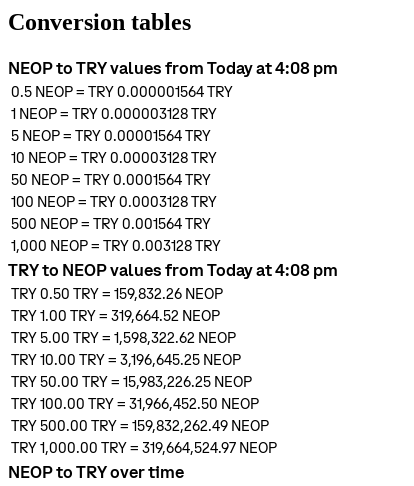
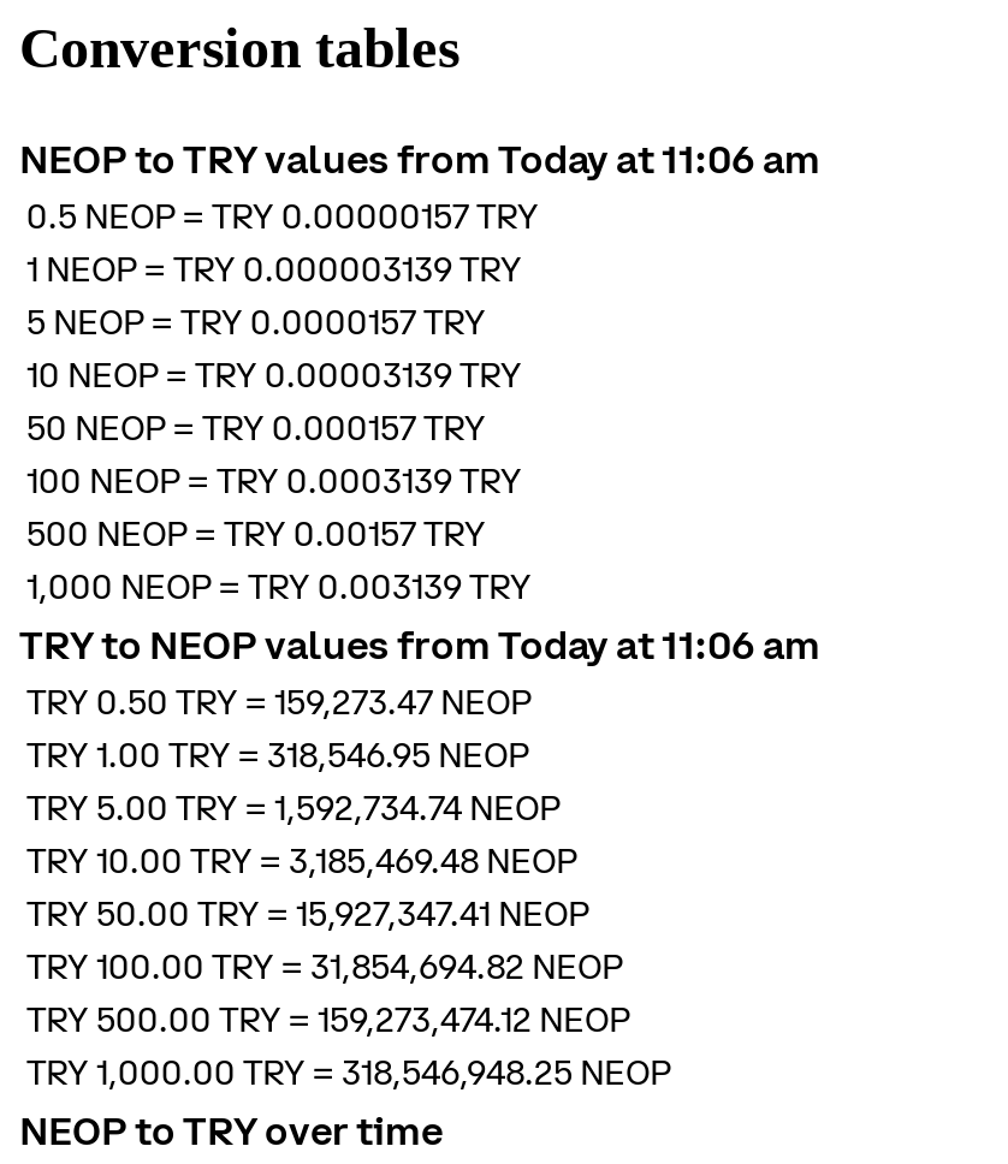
[8,58,338,78] NEOP to TRY values from Today at 4:08 pm -> [19,135,820,183] NEOP to TRY values from Today at 11:06 am
[11,83,233,101] 0.5 NEOP = TRY 0.000001564 TRY -> [26,196,539,239] 0.5 NEOP = TRY 0.00000157 TRY
[11,105,217,123] 1 NEOP = TRY 0.000003128 TRY -> [26,248,522,292] 1 NEOP = TRY 0.000003139 TRY
[11,127,211,145] 5 NEOP = TRY 0.00001564 TRY -> [26,301,486,345] 5 NEOP = TRY 0.0000157 TRY
[11,149,217,167] 10 NEOP = TRY 0.00003128 TRY -> [26,354,522,398] 10 NEOP = TRY 0.00003139 TRY
[11,171,211,189] 50 NEOP = TRY 0.0001564 TRY -> [26,407,486,450] 50 NEOP = TRY 0.000157 TRY
[11,193,217,211] 100 NEOP = TRY 0.0003128 TRY -> [26,460,522,503] 100 NEOP = TRY 0.0003139 TRY
[11,215,211,233] 500 NEOP = TRY 0.001564 TRY -> [26,513,486,556] 500 NEOP = TRY 0.00157 TRY
[11,237,221,255] 1,000 NEOP = TRY 0.003128 TRY -> [26,566,532,609] 1,000 NEOP = TRY 0.003139 TRY
[8,260,338,280] TRY to NEOP values from Today at 4:08 pm -> [19,621,820,669] TRY to NEOP values from Today at 11:06 am
[11,285,223,303] TRY 0.50 TRY = 159,832.26 NEOP -> [26,681,532,725] TRY 0.50 TRY = 159,273.47 NEOP
[11,307,220,325] TRY 1.00 TRY = 319,664.52 NEOP -> [26,734,529,778] TRY 1.00 TRY = 318,546.95 NEOP
[11,329,236,347] TRY 5.00 TRY = 1,598,322.62 NEOP -> [26,787,561,830] TRY 5.00 TRY = 1,592,734.74 NEOP
[11,351,241,369] TRY 10.00 TRY = 3,196,645.25 NEOP -> [26,840,577,883] TRY 10.00 TRY = 3,185,469.48 NEOP
[11,373,252,391] TRY 50.00 TRY = 15,983,226.25 NEOP -> [26,893,589,936] TRY 50.00 TRY = 15,927,347.41 NEOP
[11,395,259,413] TRY 100.00 TRY = 31,966,452.50 NEOP -> [26,946,623,989] TRY 100.00 TRY = 31,854,694.82 NEOP
[11,417,269,435] TRY 500.00 TRY = 159,832,262.49 NEOP -> [26,999,630,1042] TRY 500.00 TRY = 159,273,474.12 NEOP
[11,439,277,457] TRY 1,000.00 TRY = 319,664,524.97 NEOP -> [26,1052,671,1095] TRY 1,000.00 TRY = 318,546,948.25 NEOP

